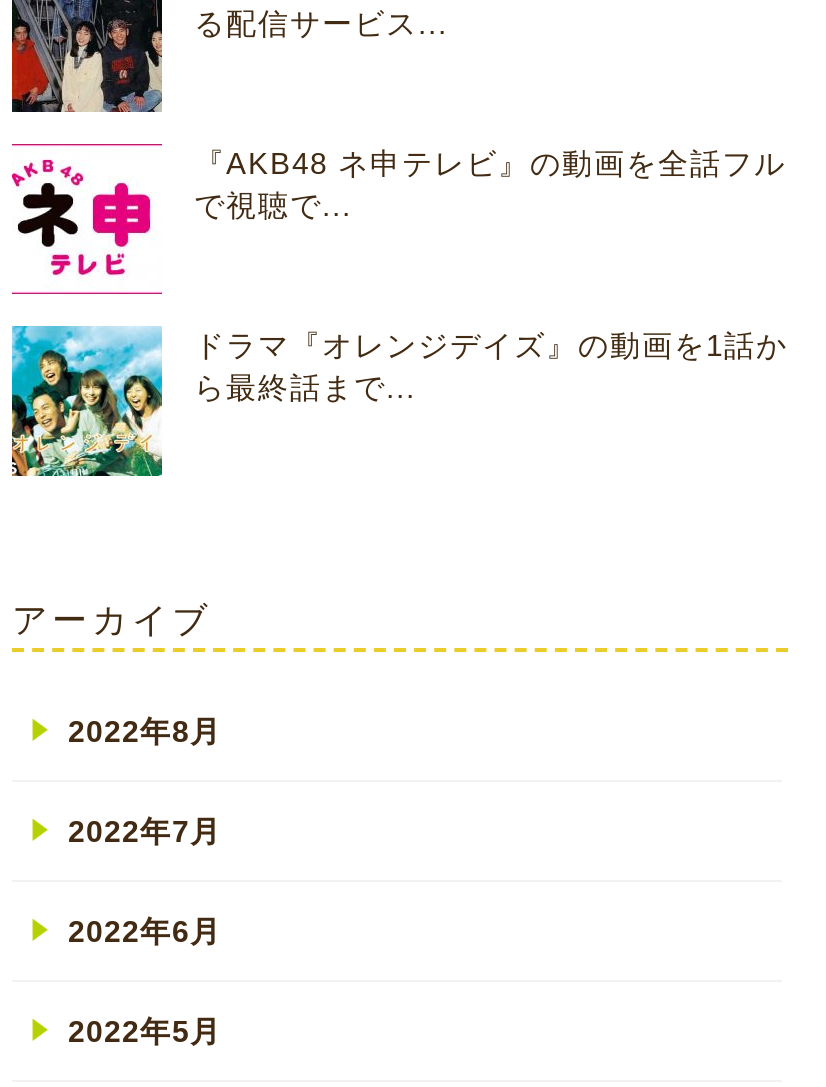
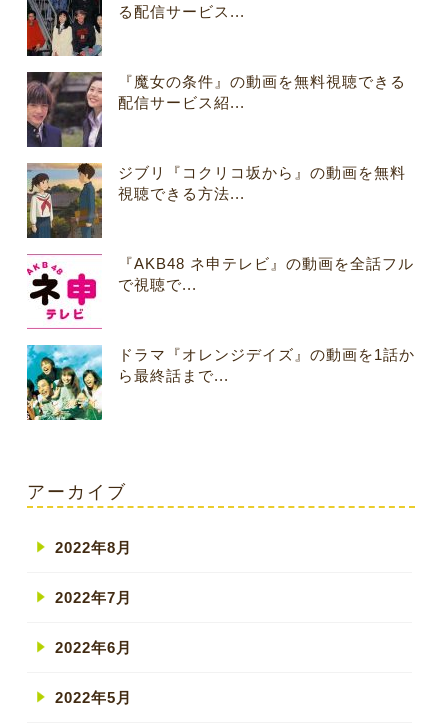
none -> [26,71,406,148] [image] | 『魔女の条件』の動画を無料視聴できる | 配信サービス紹...
none -> [26,162,406,238] [image] | ジブリ『コクリコ坂から』の動画を無料 | 視聴できる方法...

